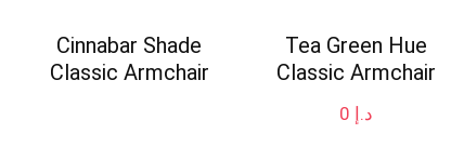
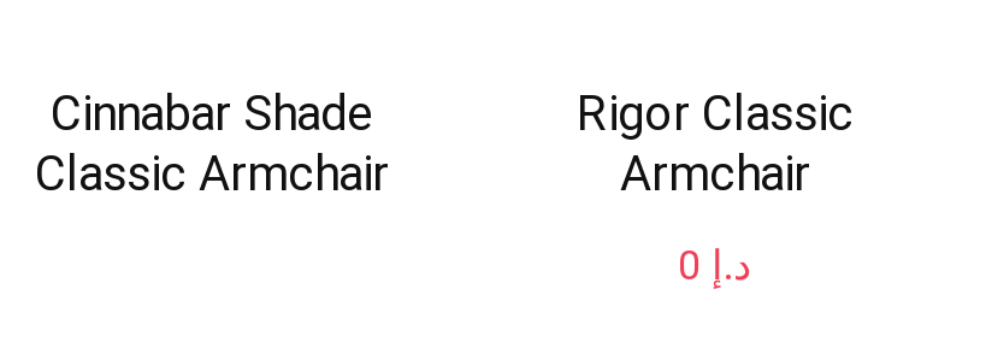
[276,33,436,86] Tea Green Hue | Classic Armchair -> [577,83,854,201] Rigor Classic | Armchair

